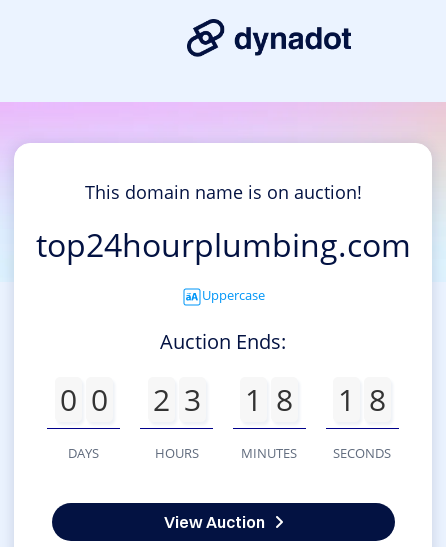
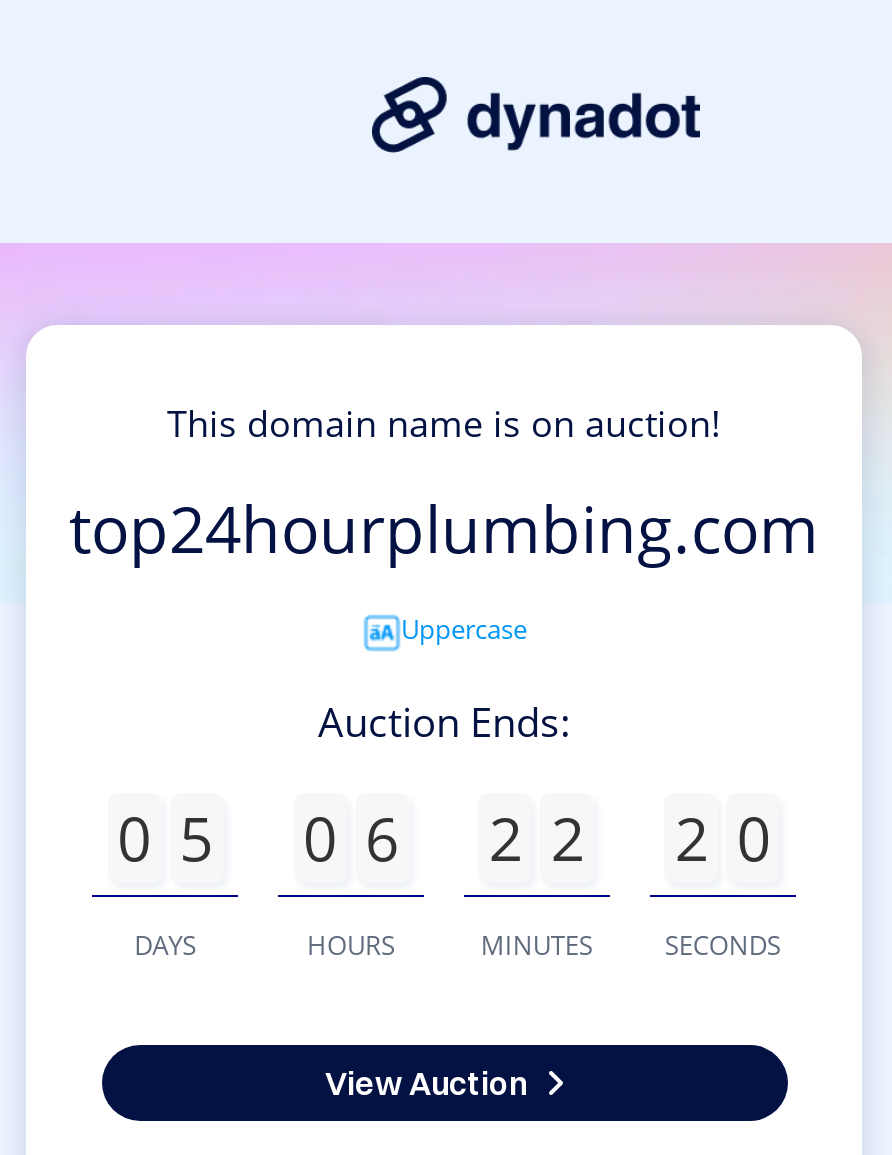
[60,379,108,420] 0 0 -> [117,797,213,879] 0 5
[152,379,200,420] 2 3 -> [303,797,399,879] 0 6
[245,379,293,420] 1 8 -> [489,797,585,879] 2 2
[338,379,386,420] 1 8 -> [675,797,771,879] 2 0

